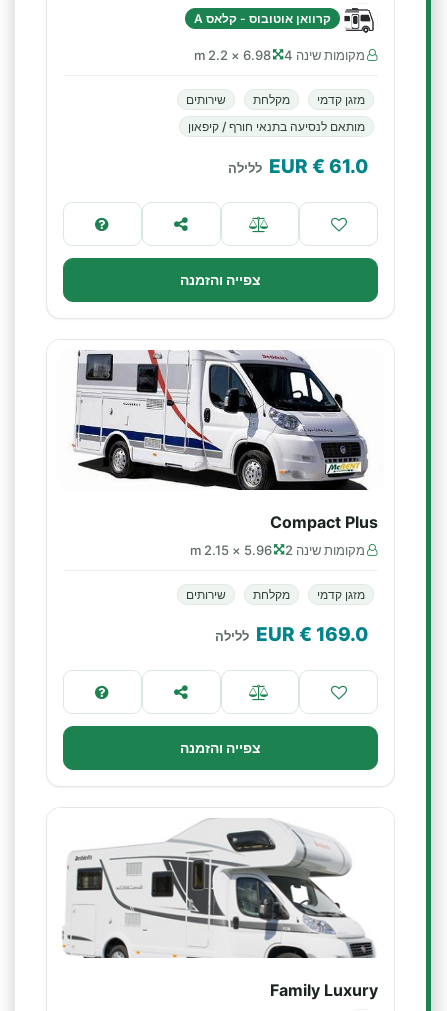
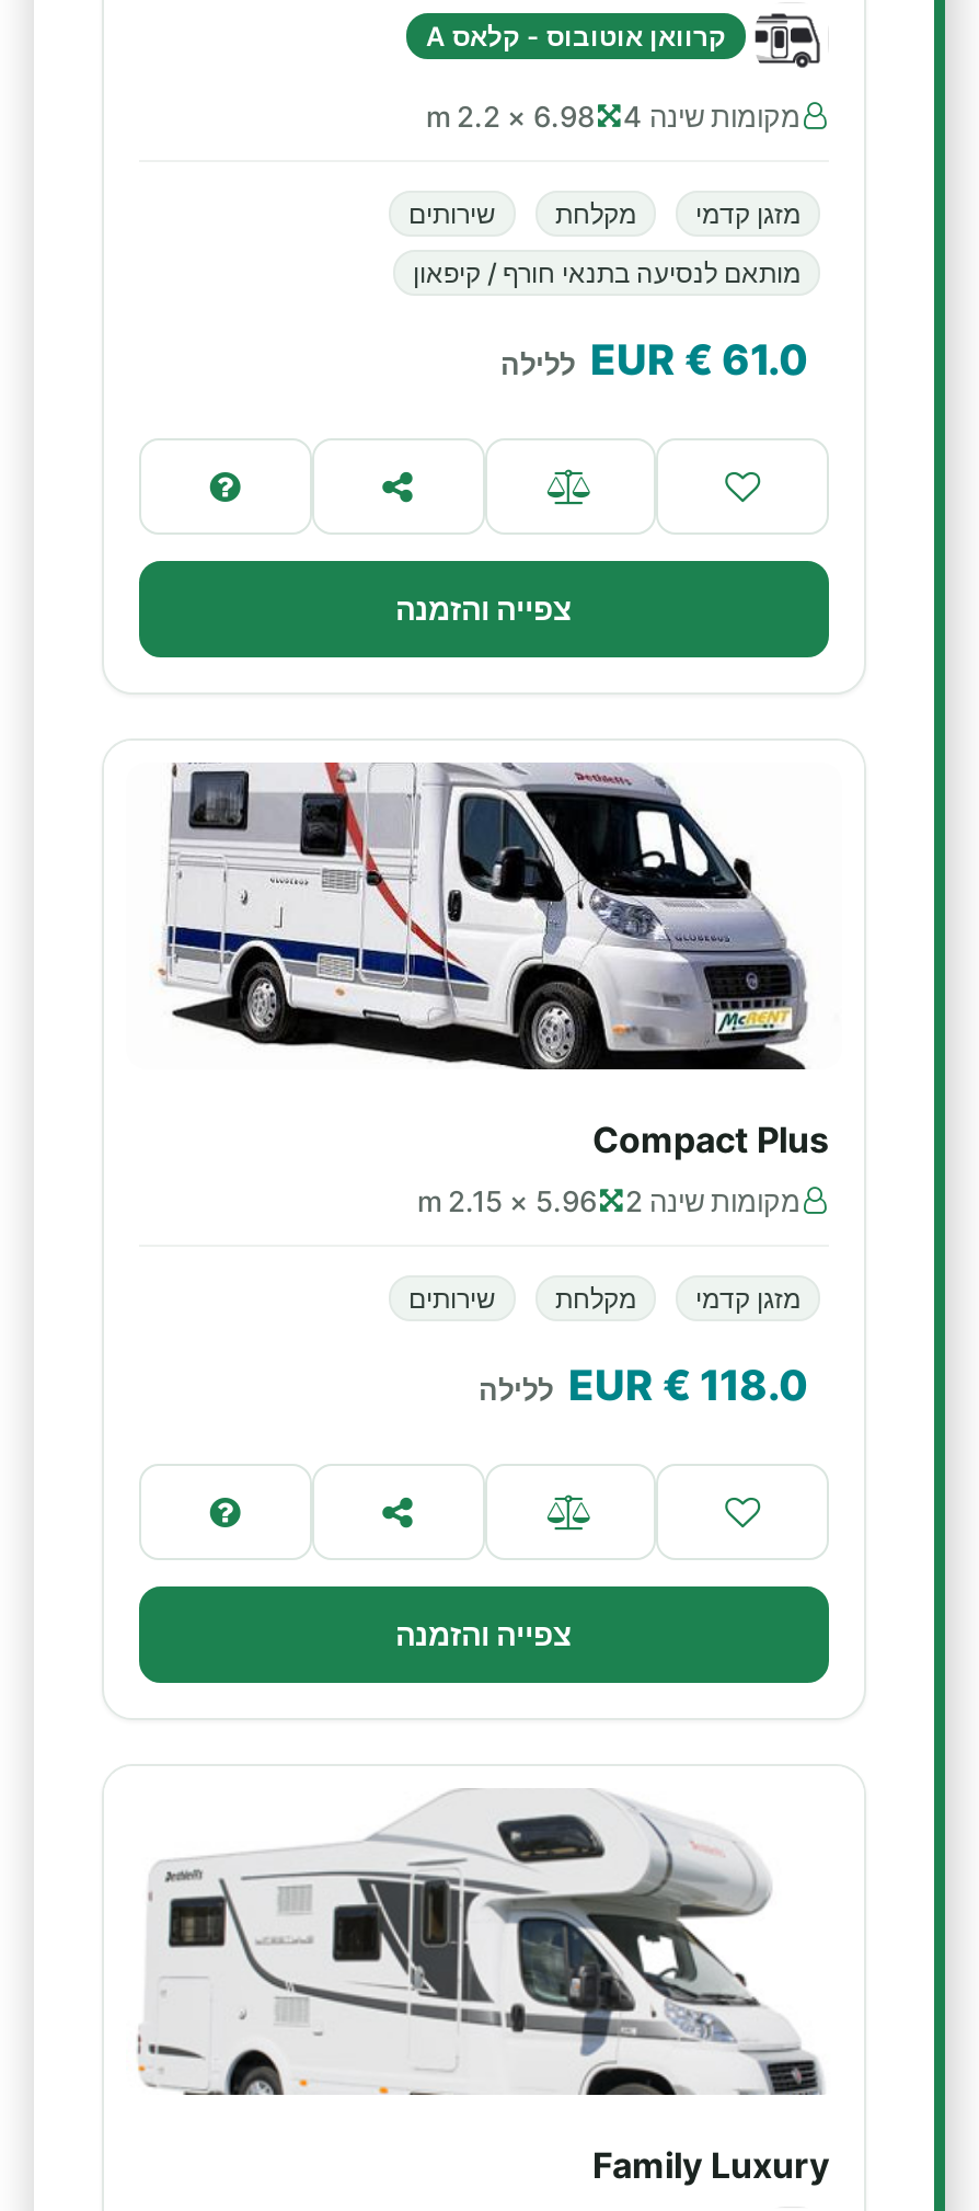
[316,623,368,646] 169.0 -> [700,1361,807,1411] 118.0

